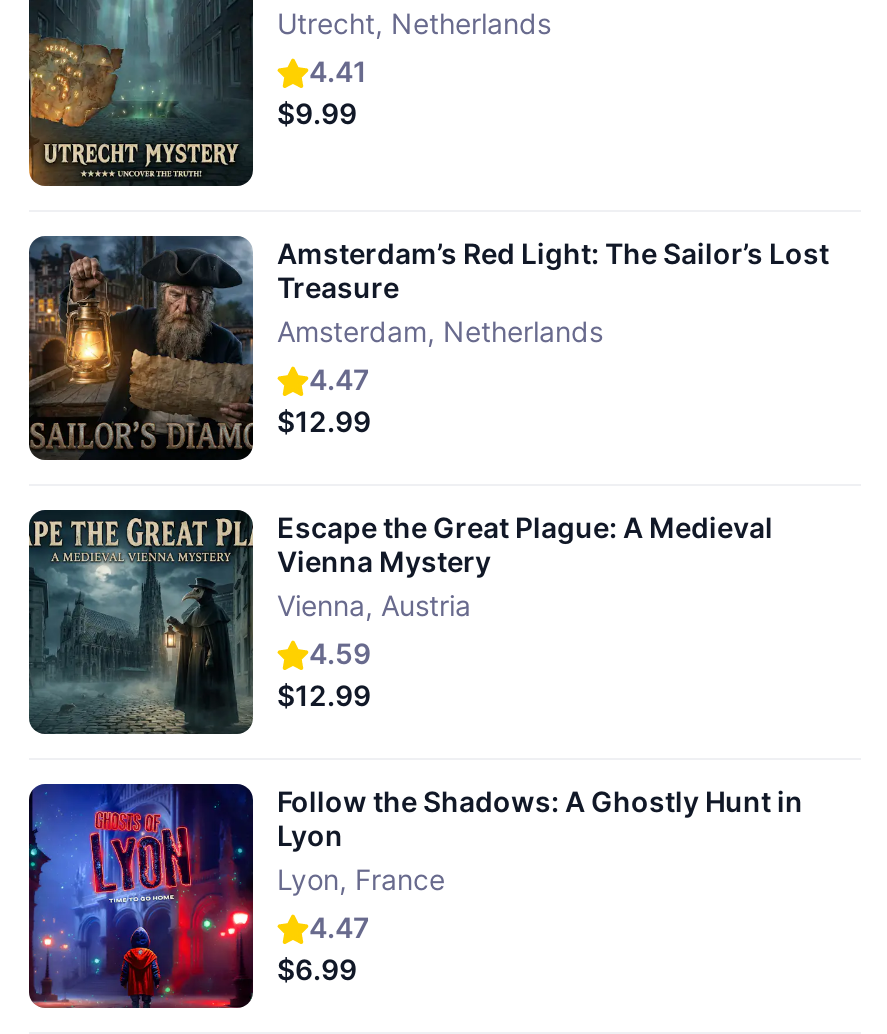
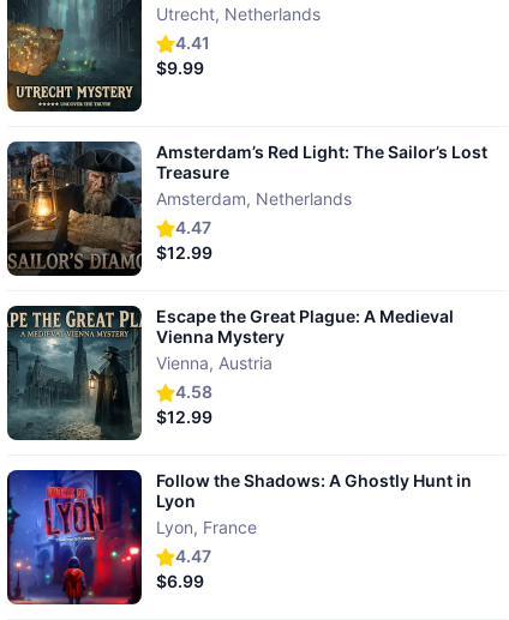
[309,636,371,670] 4.59 -> [175,381,212,402] 4.58

